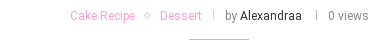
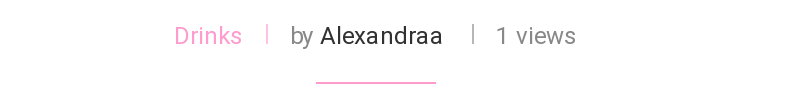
[69,9,201,23] Cake Recipe | Dessert -> [174,22,244,50] Drinks
[327,9,368,23] 0 views -> [496,22,578,50] 1 views

